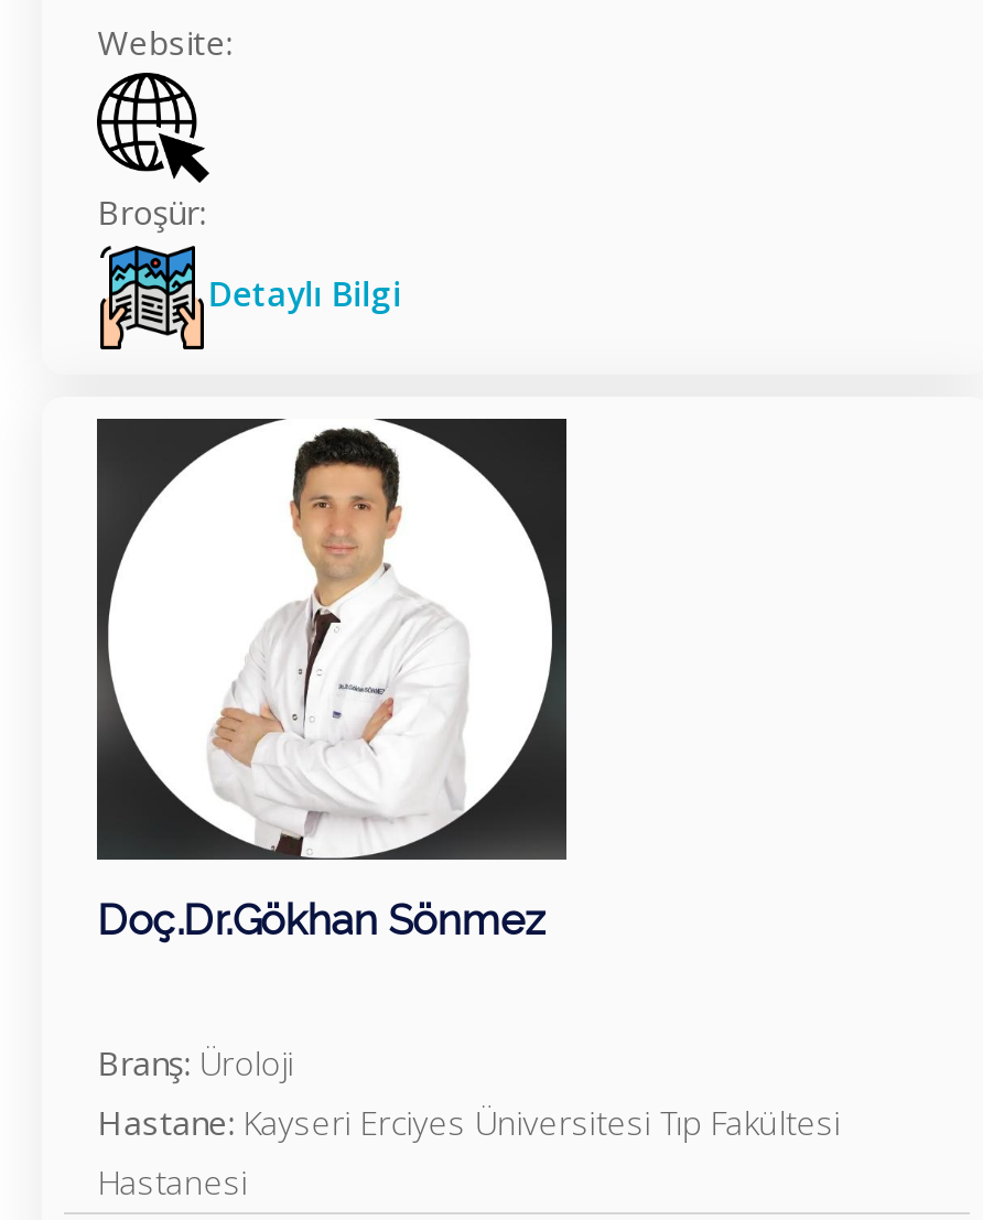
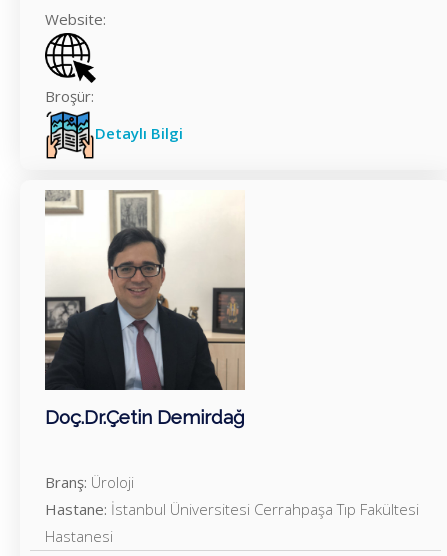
[95,417,569,944] [image] | Doç.Dr.Gökhan Sönmez -> [44,189,258,428] [image] | Doç.Dr.Çetin Demirdağ
[98,1100,840,1144] Hastane: Kayseri Erciyes Üniversitesi Tıp Fakültesi -> [45,499,419,519] Hastane: İstanbul Üniversitesi Cerrahpaşa Tıp Fakültesi

